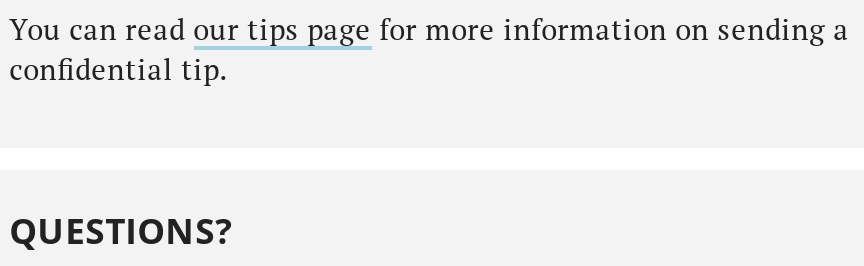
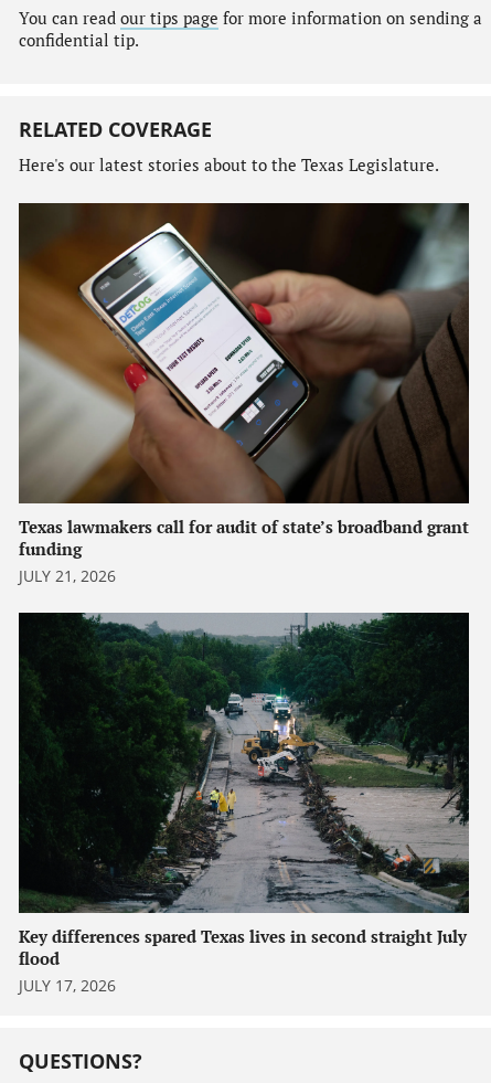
none -> [18,202,470,586] [image] | Texas lawmakers call for audit of state’s broadband grant | funding | JULY 21, 2026
none -> [18,612,470,996] [image] | Key differences spared Texas lives in second straight July | flood | JULY 17, 2026
none -> [18,116,439,175] RELATED COVERAGE | Here's our latest stories about to the Texas Legislature.

